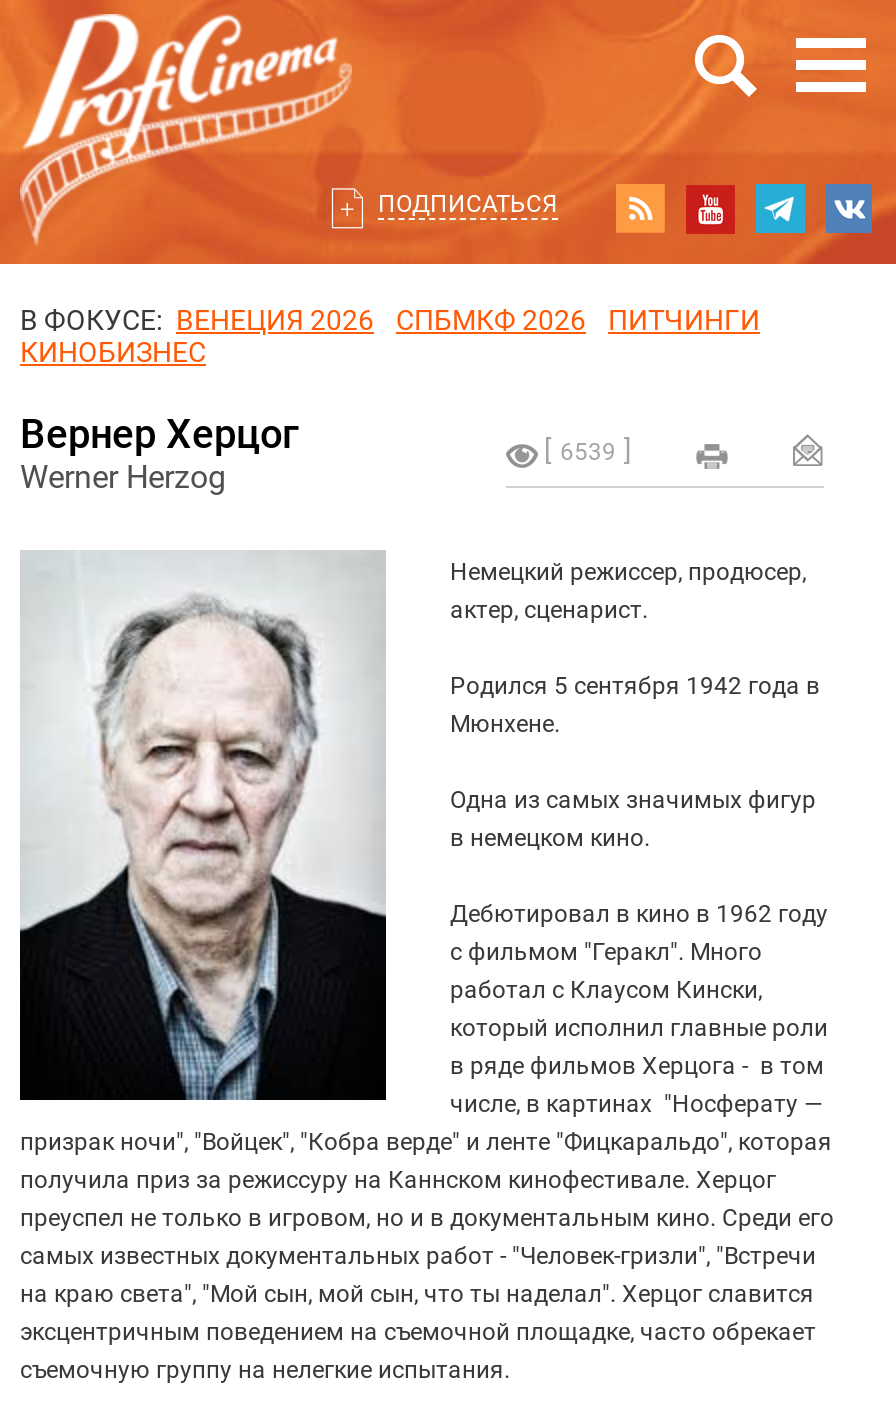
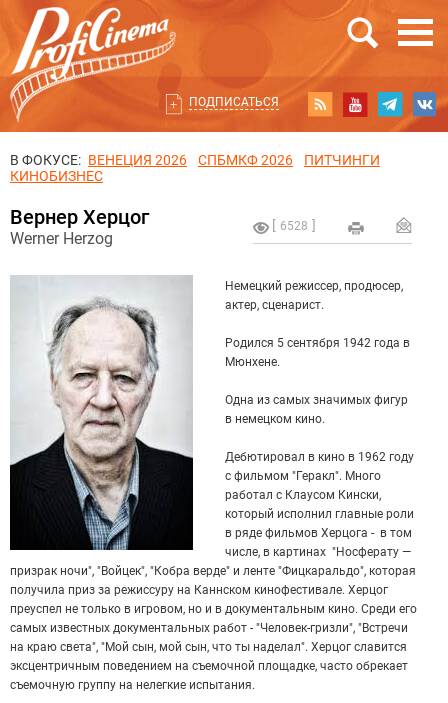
[560,438,616,466] 6539 -> [280,219,308,233] 6528

